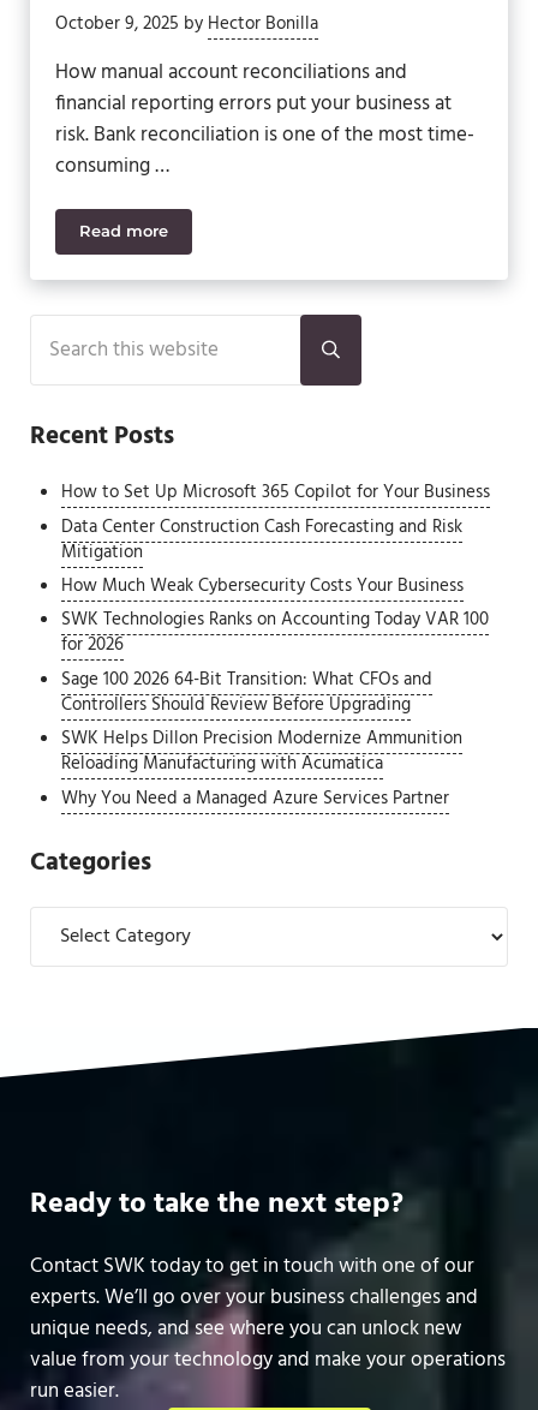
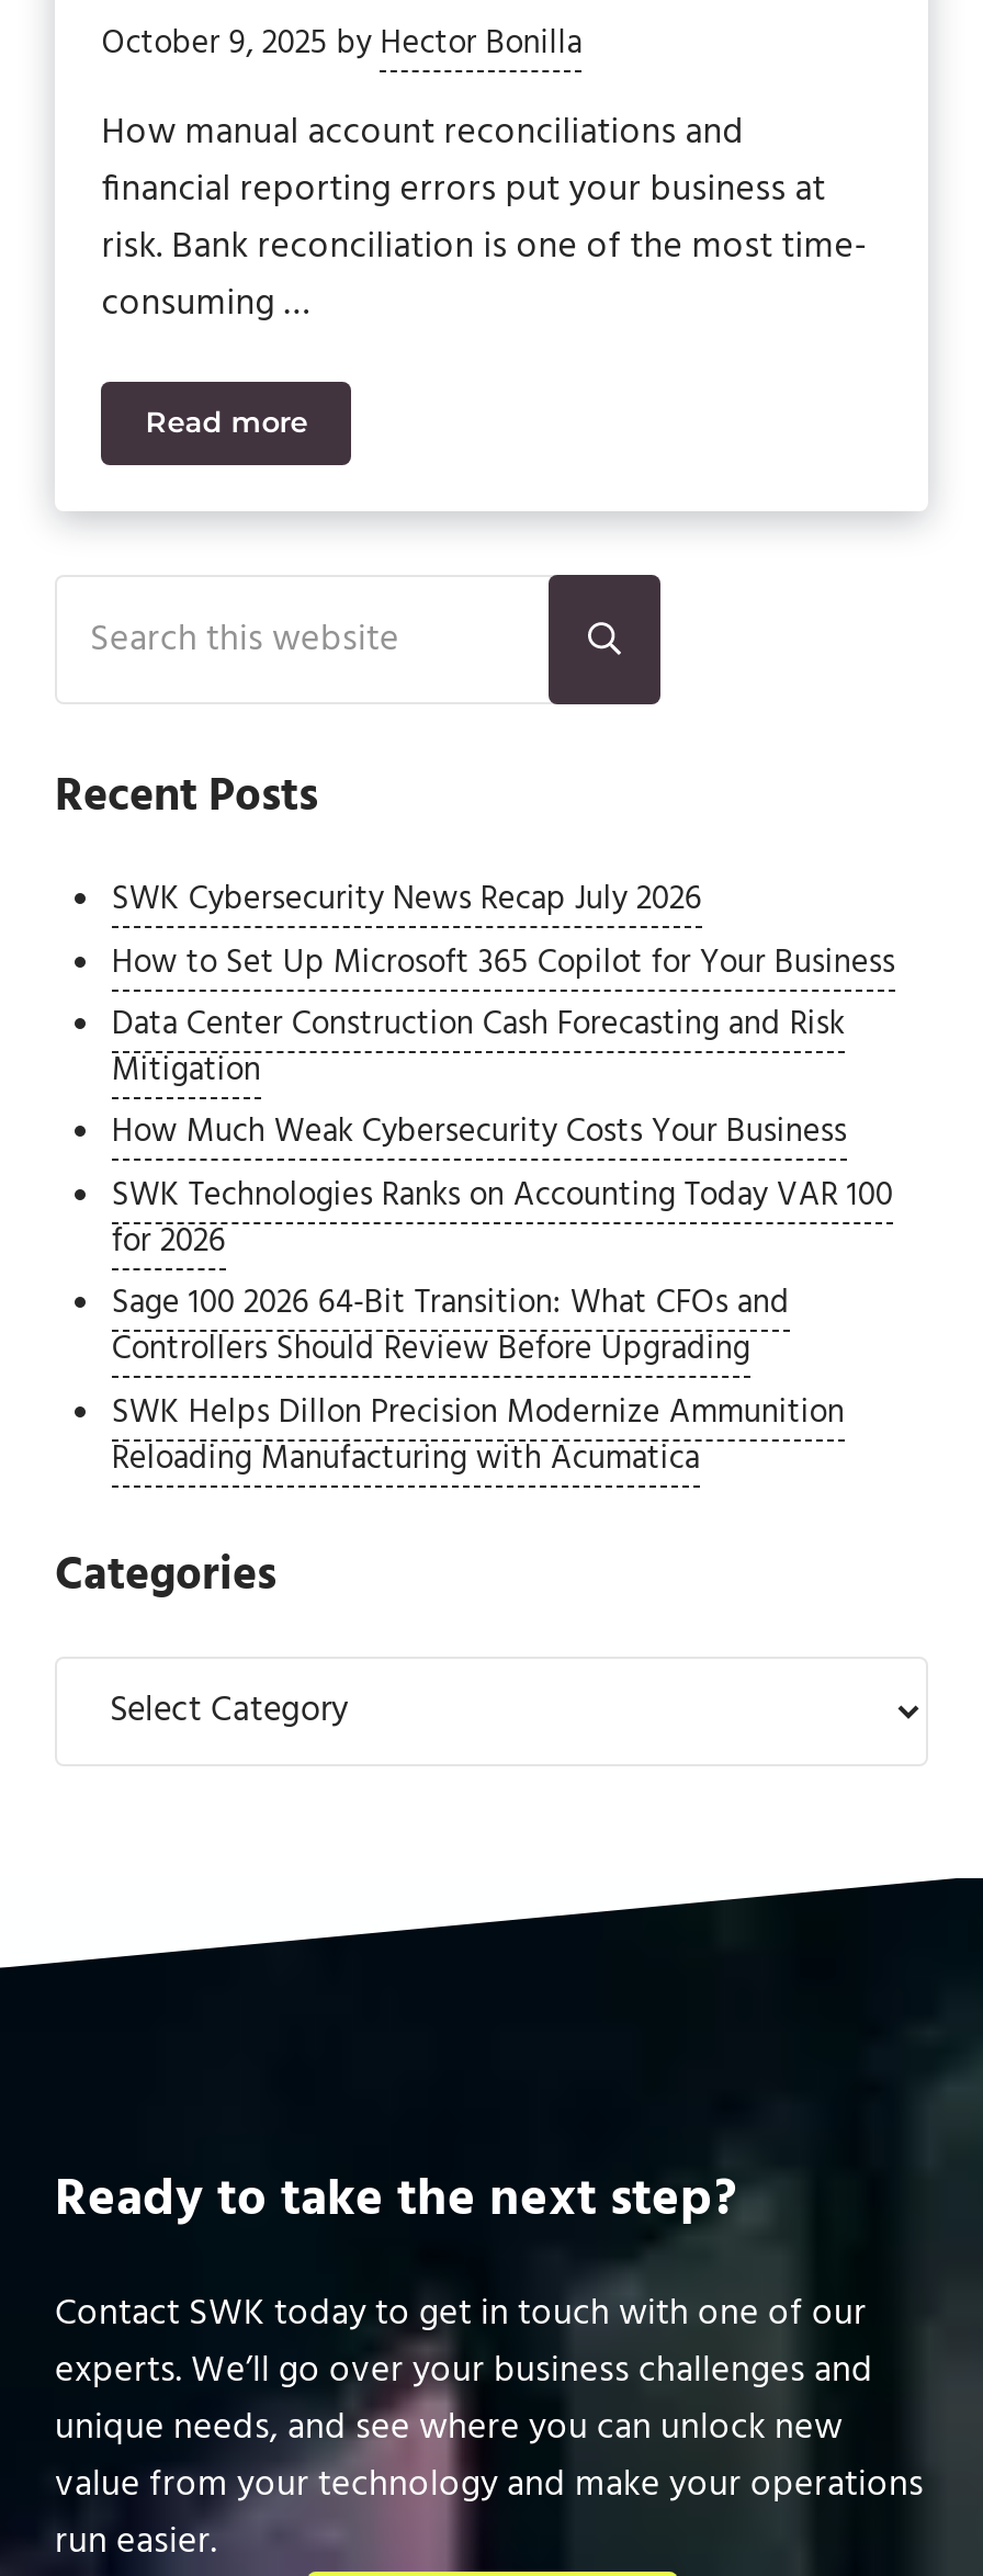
none -> [112,874,702,926] SWK Cybersecurity News Recap July 2026
moved [61,478,490,779] -> [112,936,895,1485]: How to Set Up Microsoft 365 Copilot for Your Business | Data Center Construction Cash Forecasting and Risk | Mitigation | ... | SWK Helps Dillon Precision Modernize Ammunition | Reloading Manufacturing with Acumatica
[61,784,449,813] Why You Need a Managed Azure Services Partner -> none

